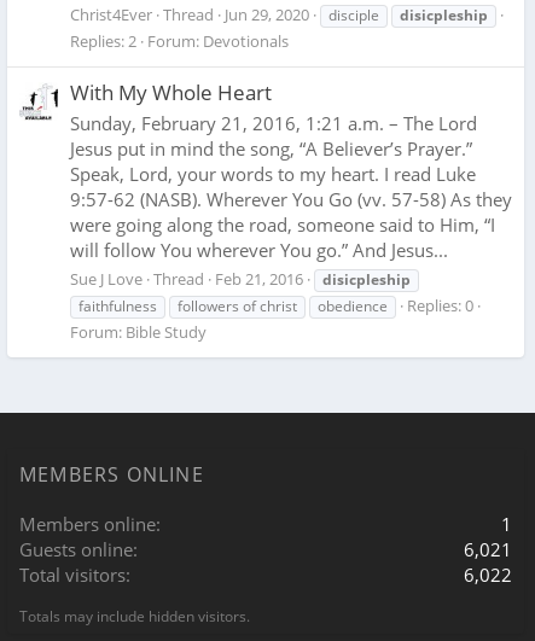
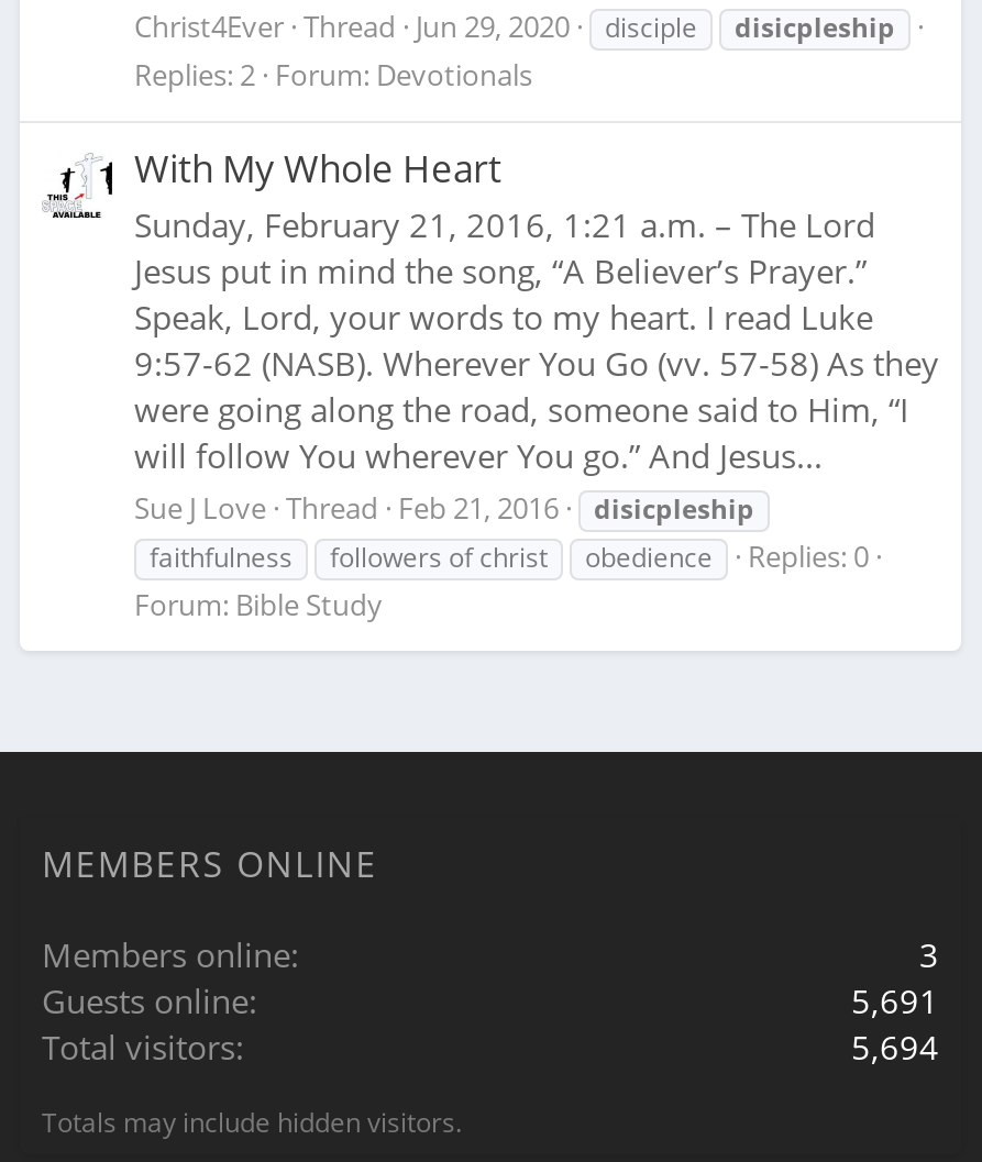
[501,511,512,536] 1 -> [919,932,939,976] 3
[464,537,512,561] 6,021 -> [851,978,939,1022] 5,691
[464,562,512,586] 6,022 -> [851,1024,939,1068] 5,694

